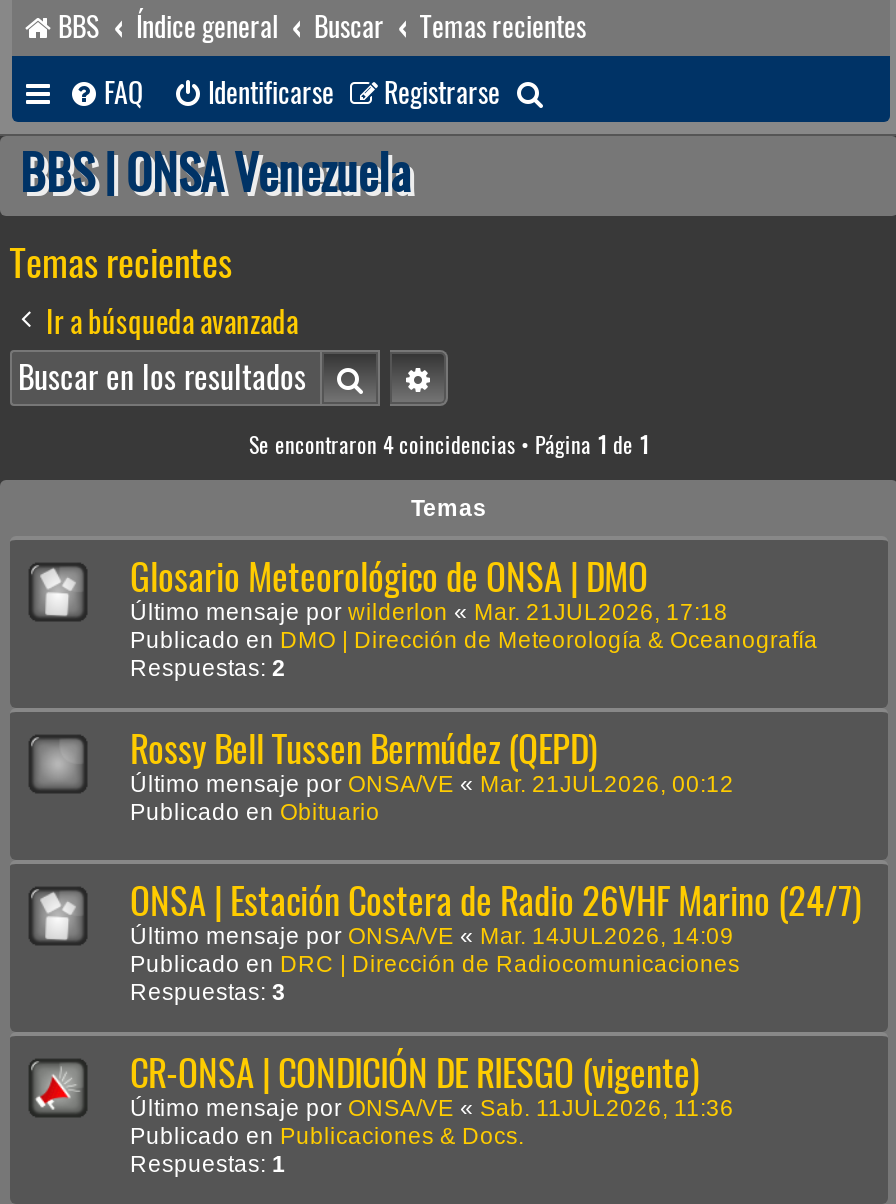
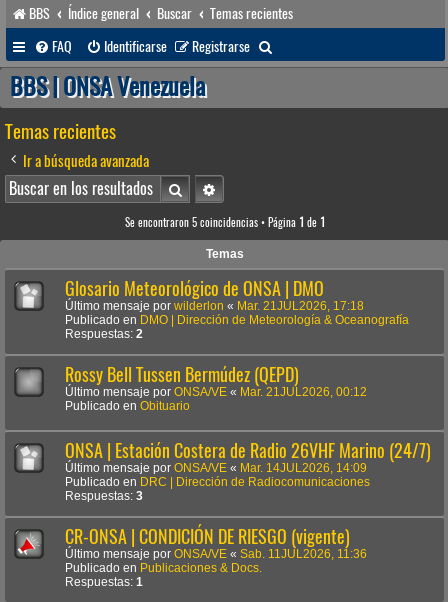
[249,429,649,459] Se encontraron 4 coincidencias • Página 1 de 1 -> [124,215,324,230] Se encontraron 5 coincidencias • Página 1 de 1

